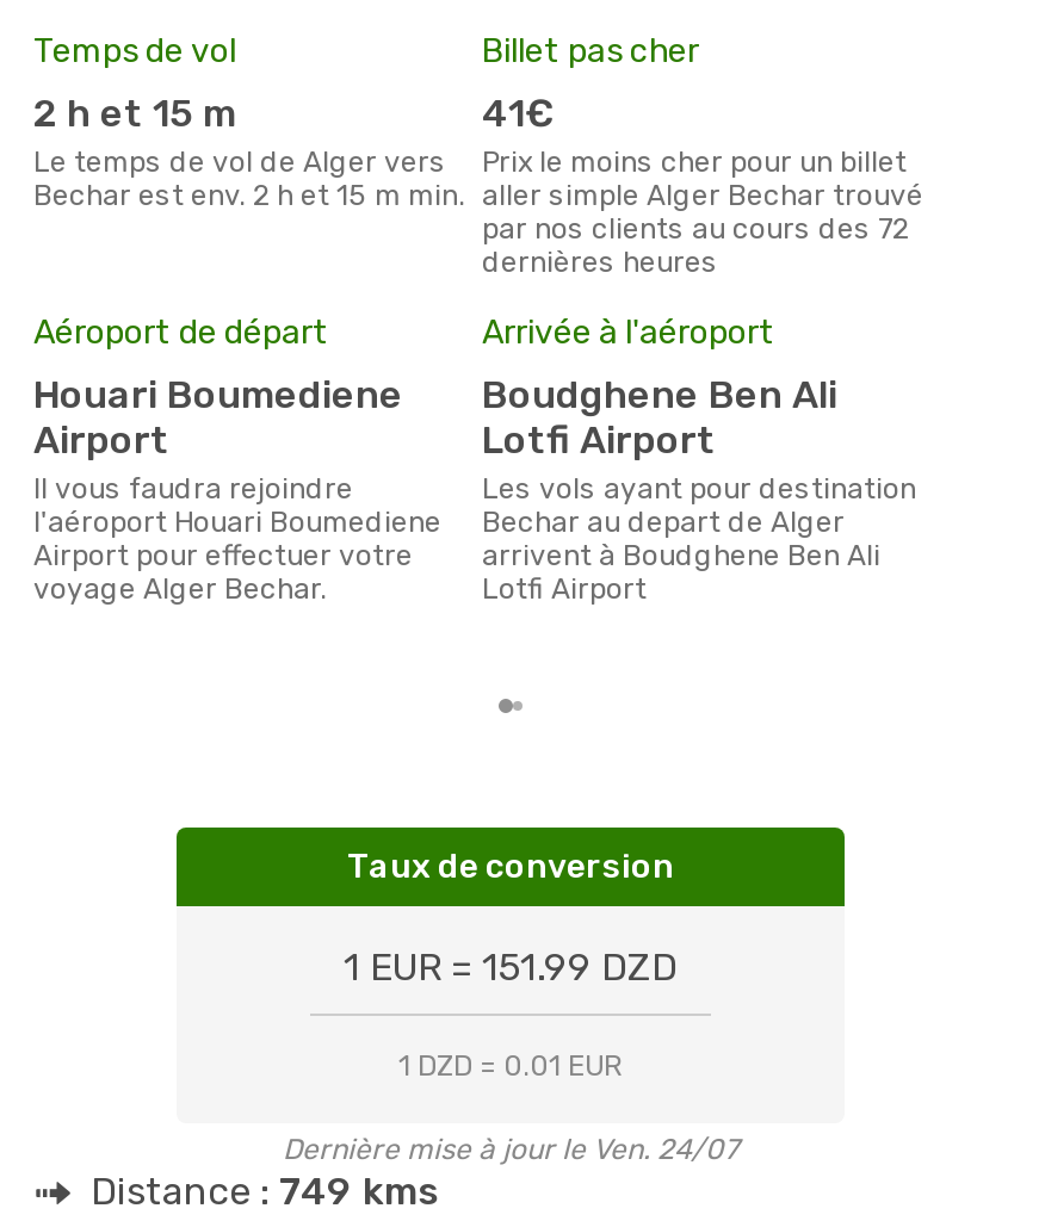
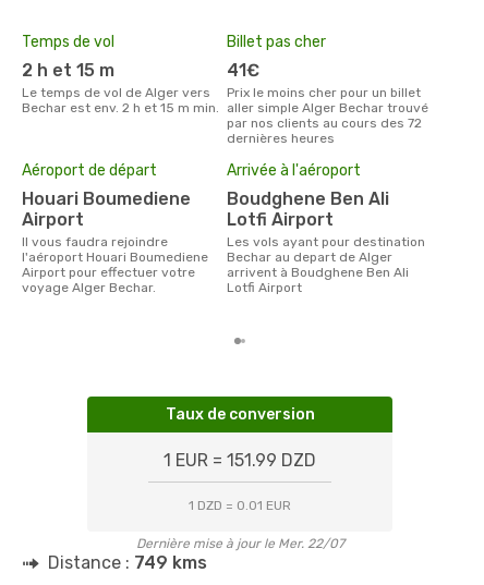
[283,1132,738,1166] Dernière mise à jour le Ven. 24/07 -> [136,536,344,551] Dernière mise à jour le Mer. 22/07

